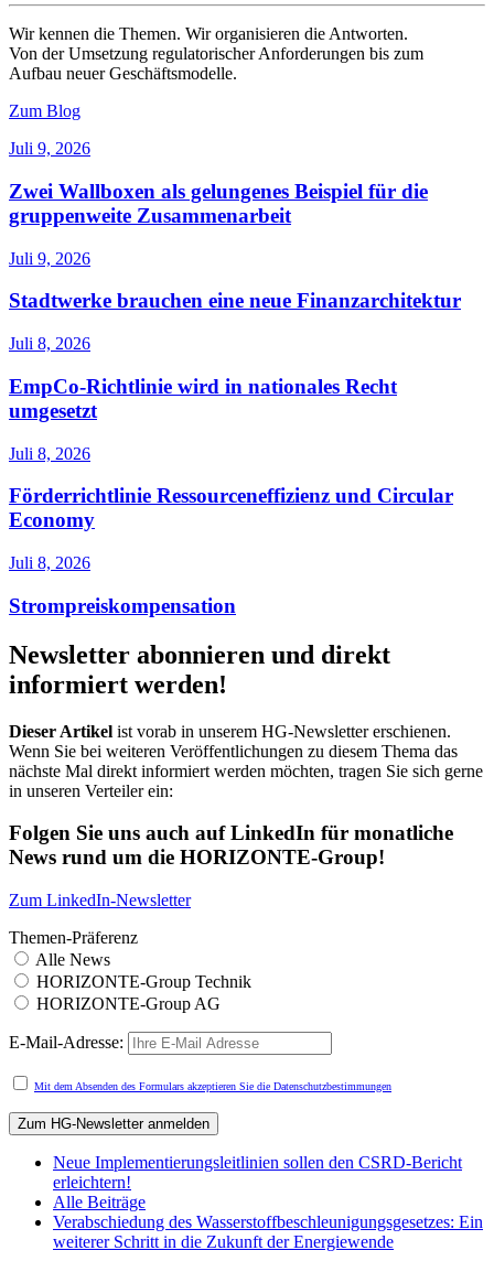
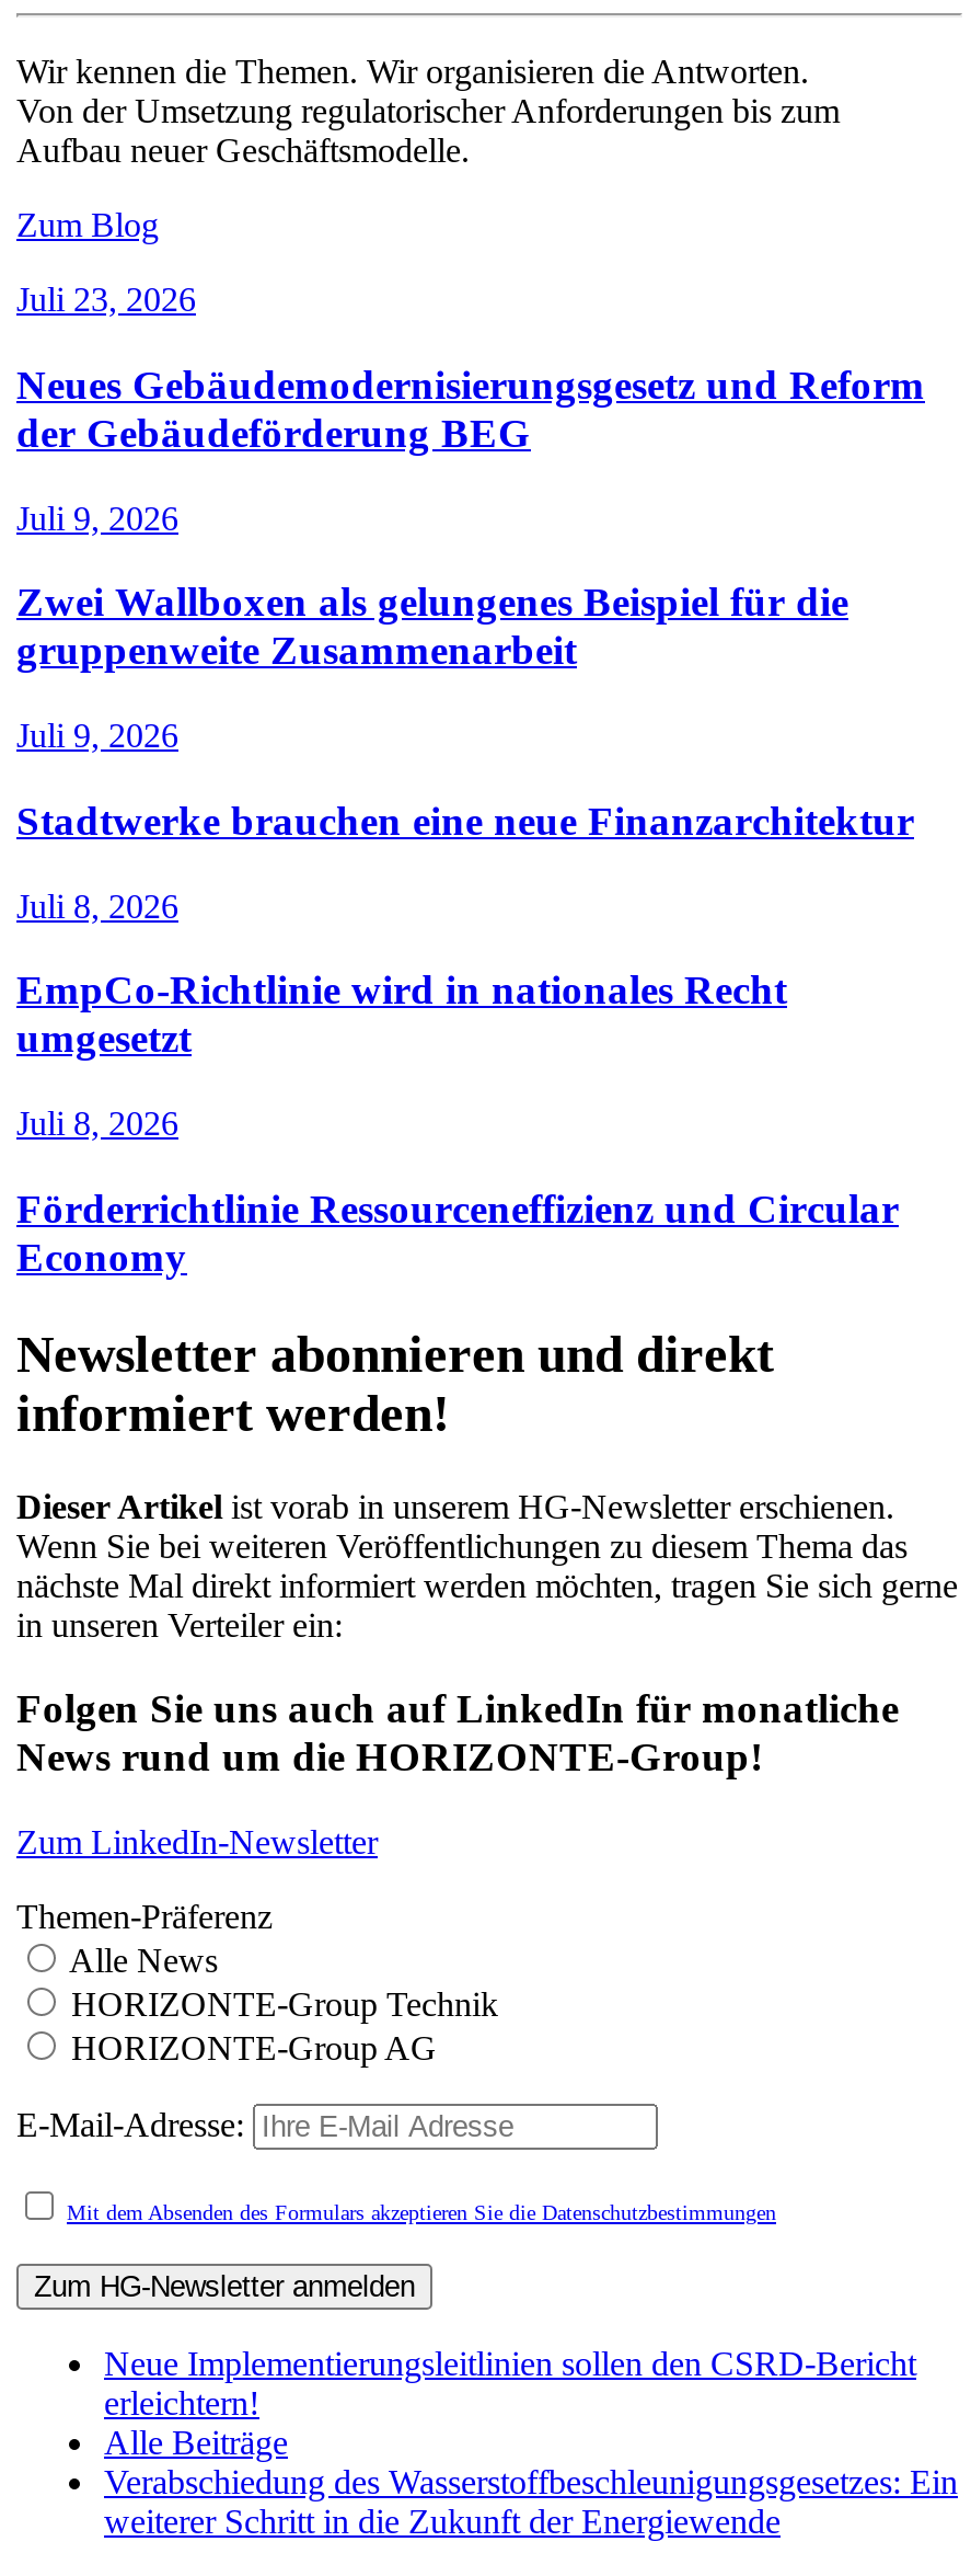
none -> [16,281,925,456] Juli 23, 2026 | Neues Gebäudemodernisierungsgesetz und Reform | der Gebäudeförderung BEG
moved [9,139,461,532] -> [16,499,914,1279]: Juli 9, 2026 | Zwei Wallboxen als gelungenes Beispiel für die | gruppenweite Zusammenarbeit | ... | Förderrichtlinie Ressourceneffizienz und Circular | Economy
[9,553,236,617] Juli 8, 2026 | Strompreiskompensation -> none

